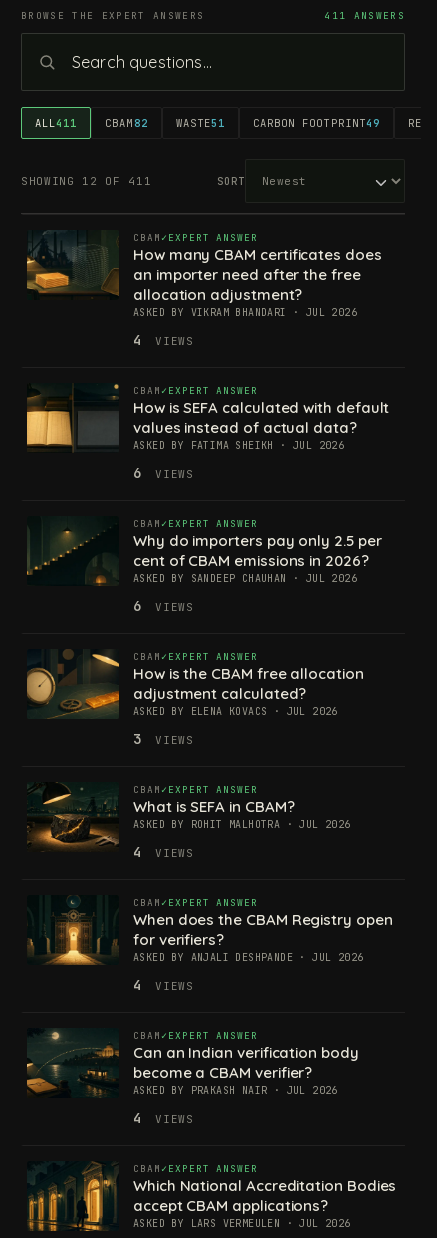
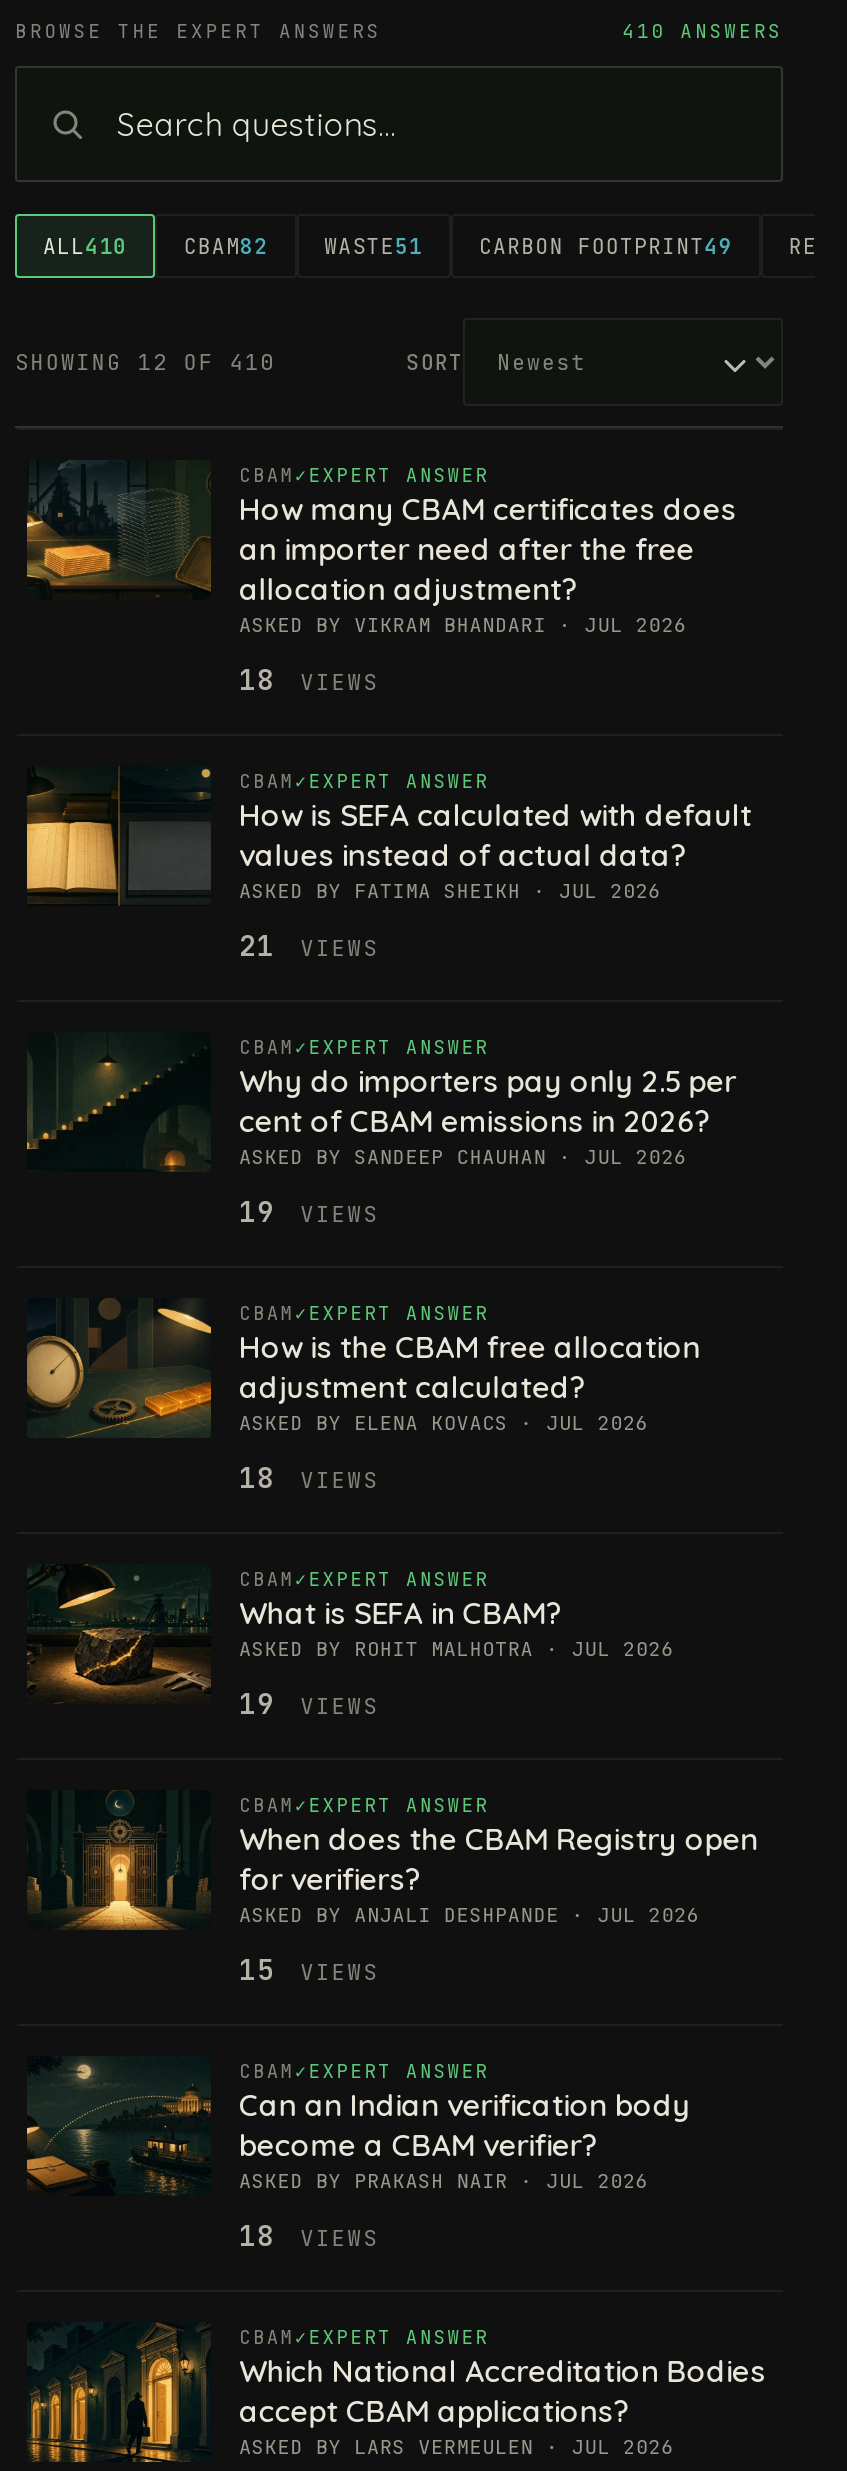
[324,9,405,22] 411 ANSWERS -> [622,18,783,44] 410 ANSWERS
[35,116,77,130] ALL411 -> [43,232,128,260] ALL410
[21,174,151,188] SHOWING 12 OF 411 -> [15,347,275,375] SHOWING 12 OF 410
[133,331,194,349] 4 VIEWS -> [239,662,379,698] 18 VIEWS
[133,464,194,482] 6 VIEWS -> [239,928,379,964] 21 VIEWS
[133,597,194,615] 6 VIEWS -> [239,1194,379,1230] 19 VIEWS
[133,730,194,748] 3 VIEWS -> [239,1460,379,1496] 18 VIEWS
[133,843,194,861] 4 VIEWS -> [239,1686,379,1722] 19 VIEWS
[133,976,194,994] 4 VIEWS -> [239,1952,379,1988] 15 VIEWS
[133,1109,194,1127] 4 VIEWS -> [239,2218,379,2254] 18 VIEWS

